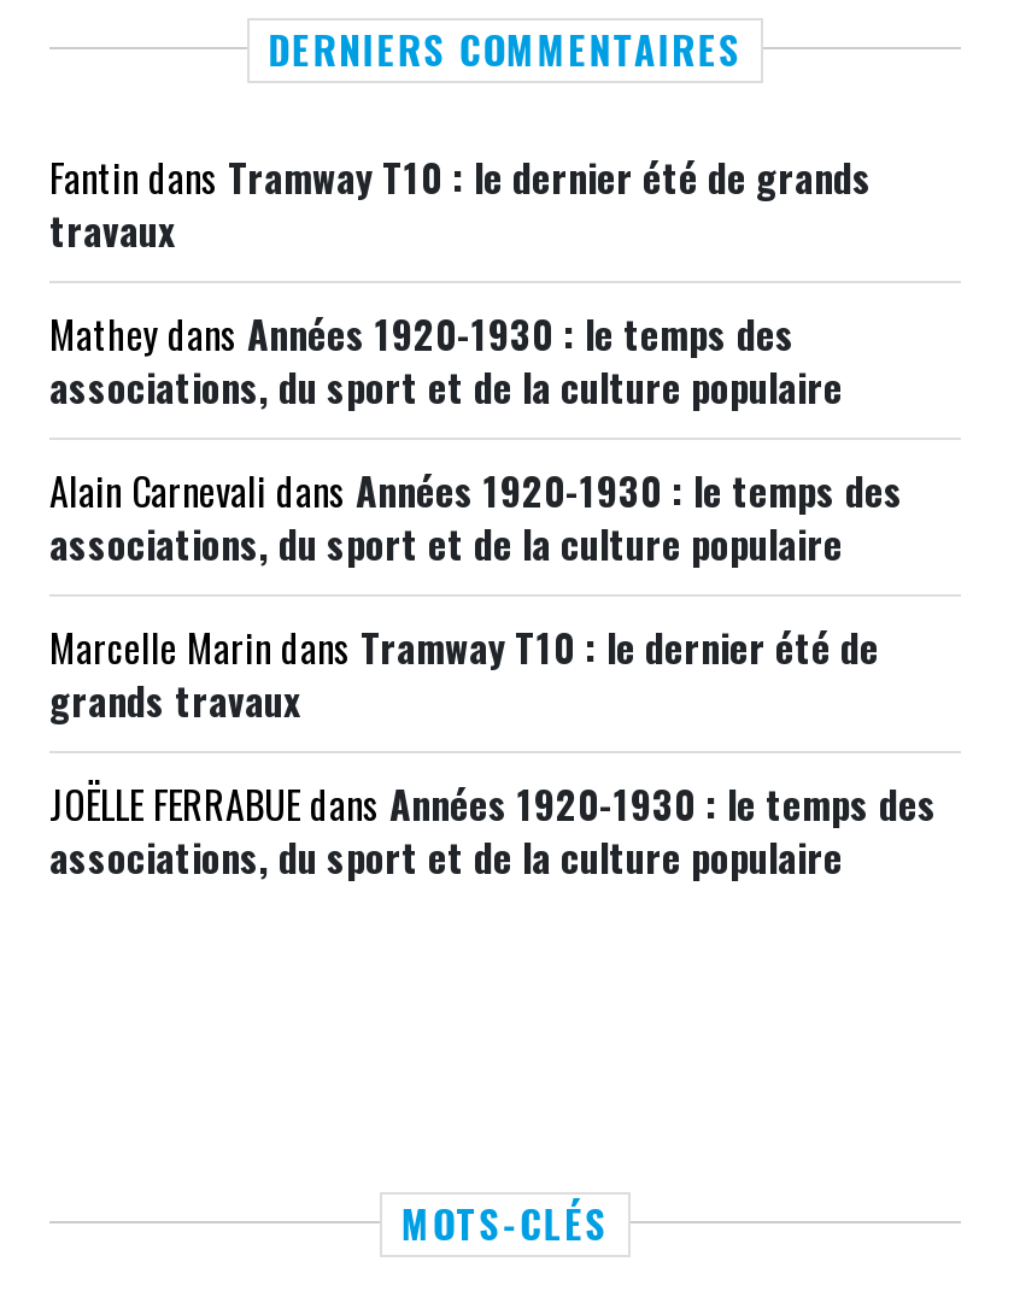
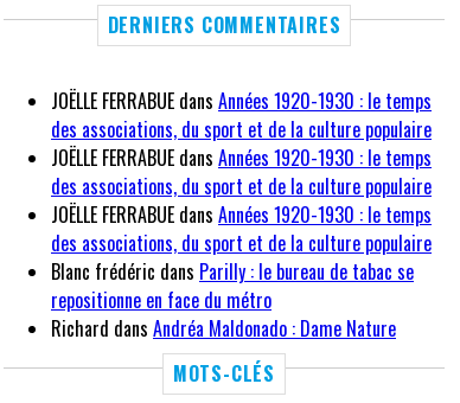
[49,148,937,886] Fantin dans Tramway T10 : le dernier été de grands | travaux | Mathey dans Années 1920-1930 : le temps des | associations, du sport et de la culture populaire | Alain Carnevali dans Années 1920-1930 : le temps des | associations, du sport et de la culture populaire | Marcelle Marin dans Tramway T10 : le dernier été de | grands travaux | JOËLLE FERRABUE dans Années 1920-1930 : le temps des | associations, du sport et de la culture populaire -> [51,86,432,342] JOËLLE FERRABUE dans Années 1920-1930 : le temps | des associations, du sport et de la culture populaire | JOËLLE FERRABUE dans Années 1920-1930 : le temps | des associations, du sport et de la culture populaire | JOËLLE FERRABUE dans Années 1920-1930 : le temps | des associations, du sport et de la culture populaire | Blanc frédéric dans Parilly : le bureau de tabac se | repositionne en face du métro | Richard dans Andréa Maldonado : Dame Nature

